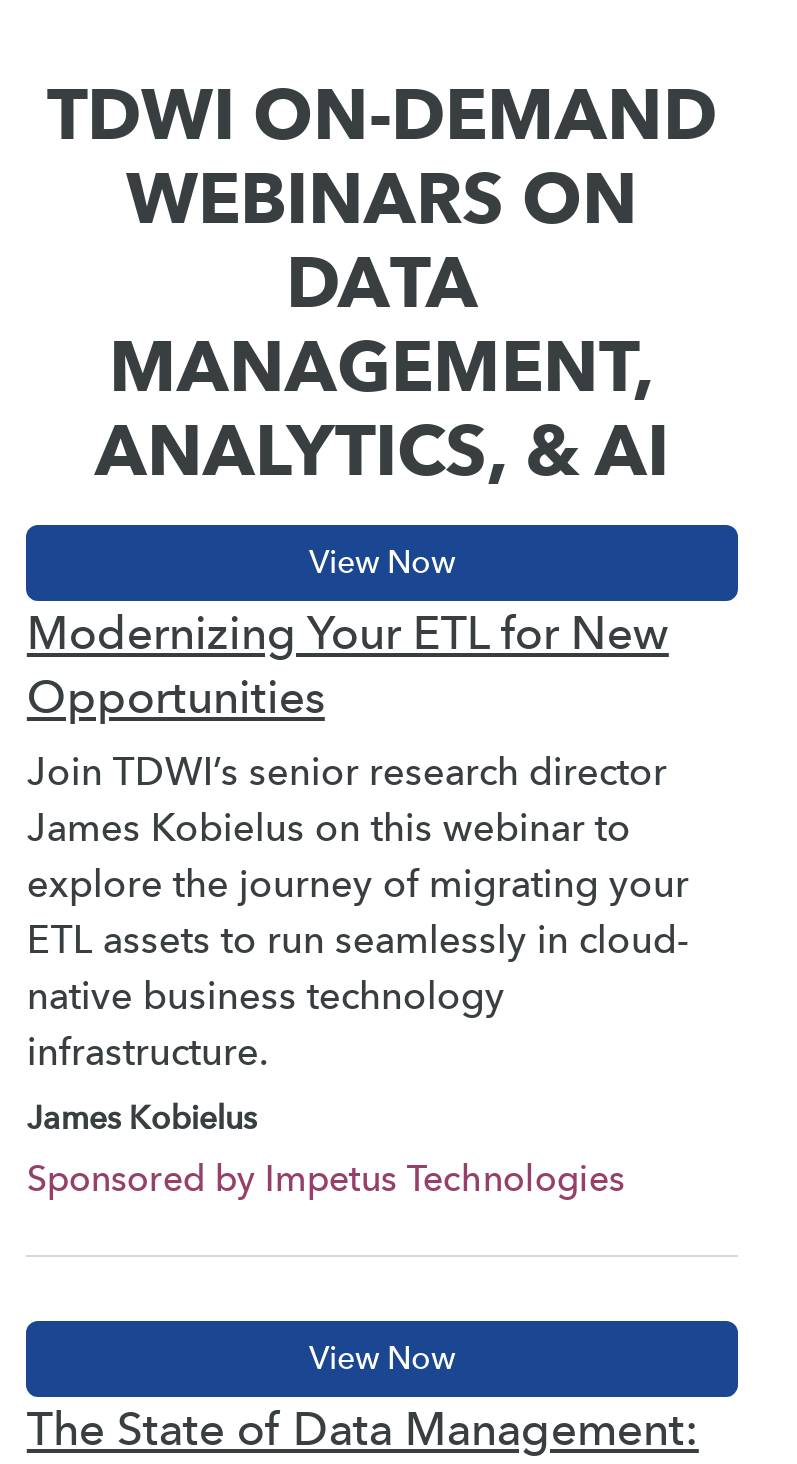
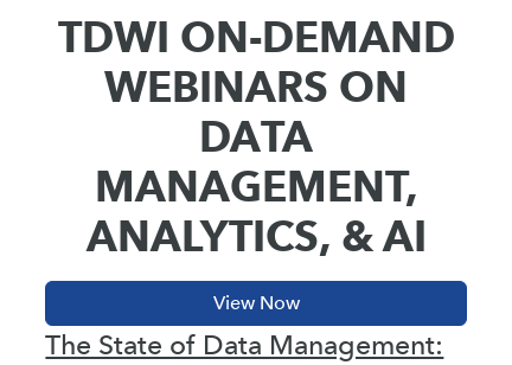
[27,604,689,1201] Modernizing Your ETL for New | Opportunities | Join TDWI’s senior research director | James Kobielus on this webinar to | explore the journey of migrating your | ETL assets to run seamlessly in cloud- | native business technology | infrastructure. | James Kobielus | Sponsored by Impetus Technologies -> none

